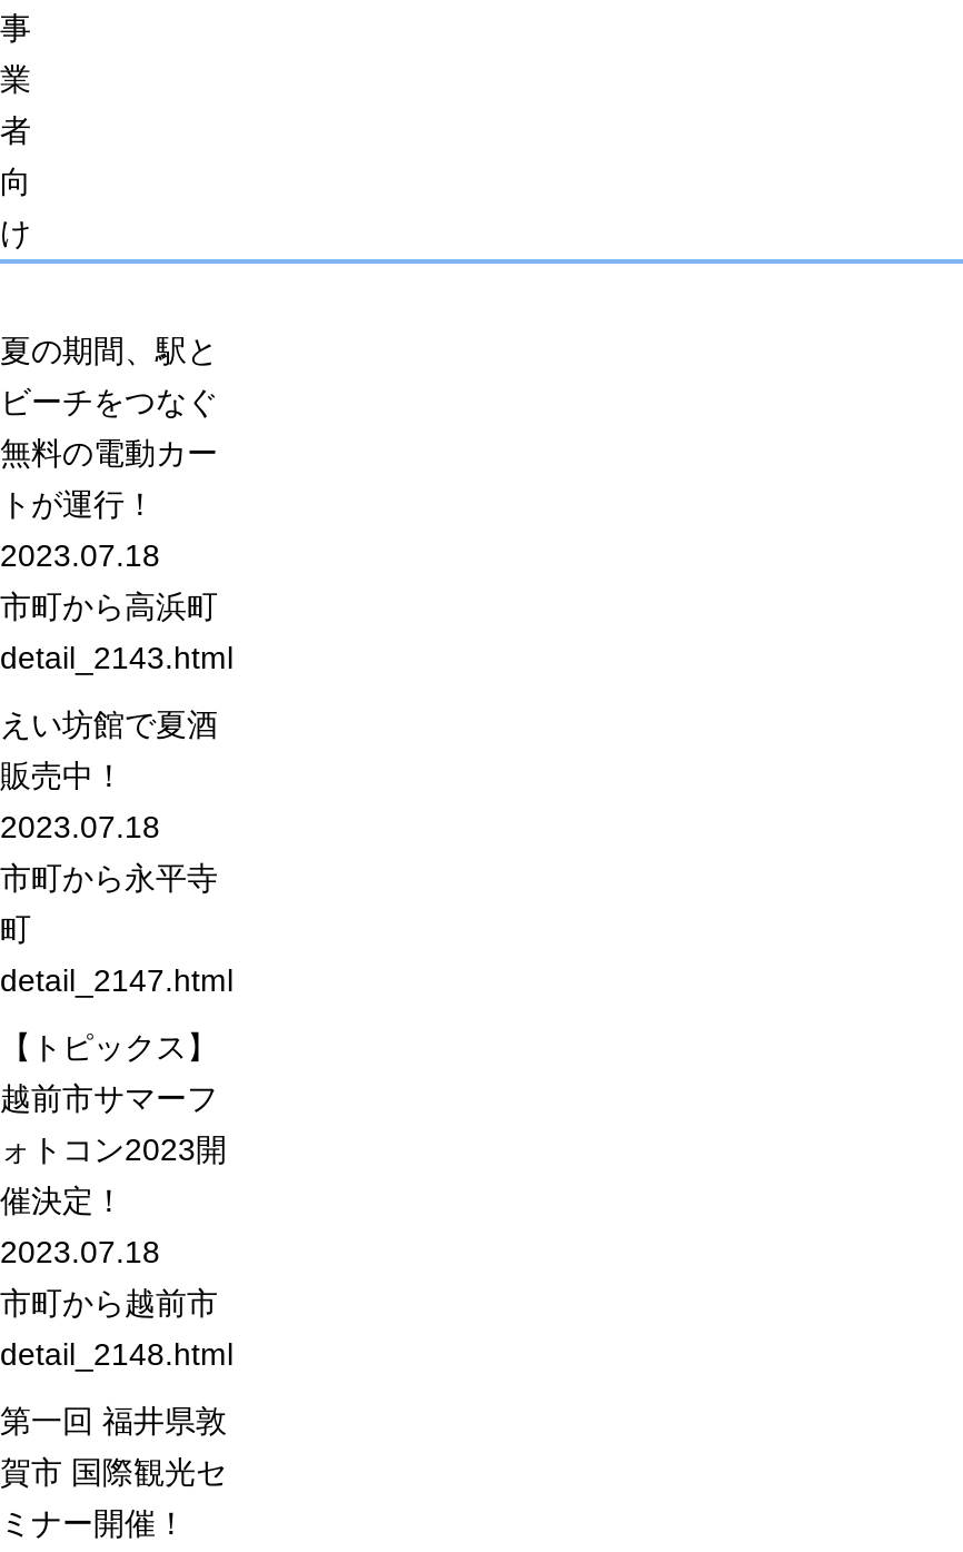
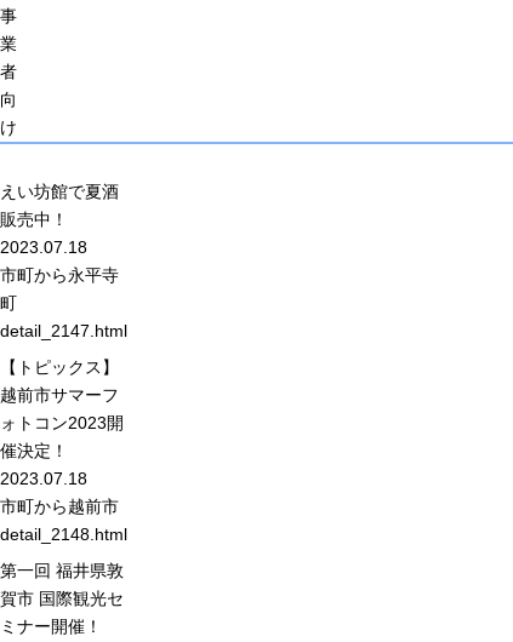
[0,333,234,675] 夏の期間、駅と | ビーチをつなぐ | 無料の電動カー | トが運行！ | 2023.07.18 | 市町から高浜町 | detail_2143.html -> none

